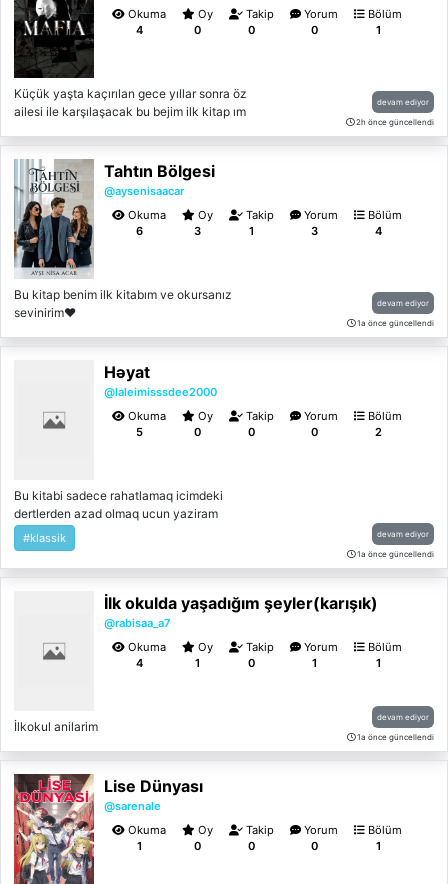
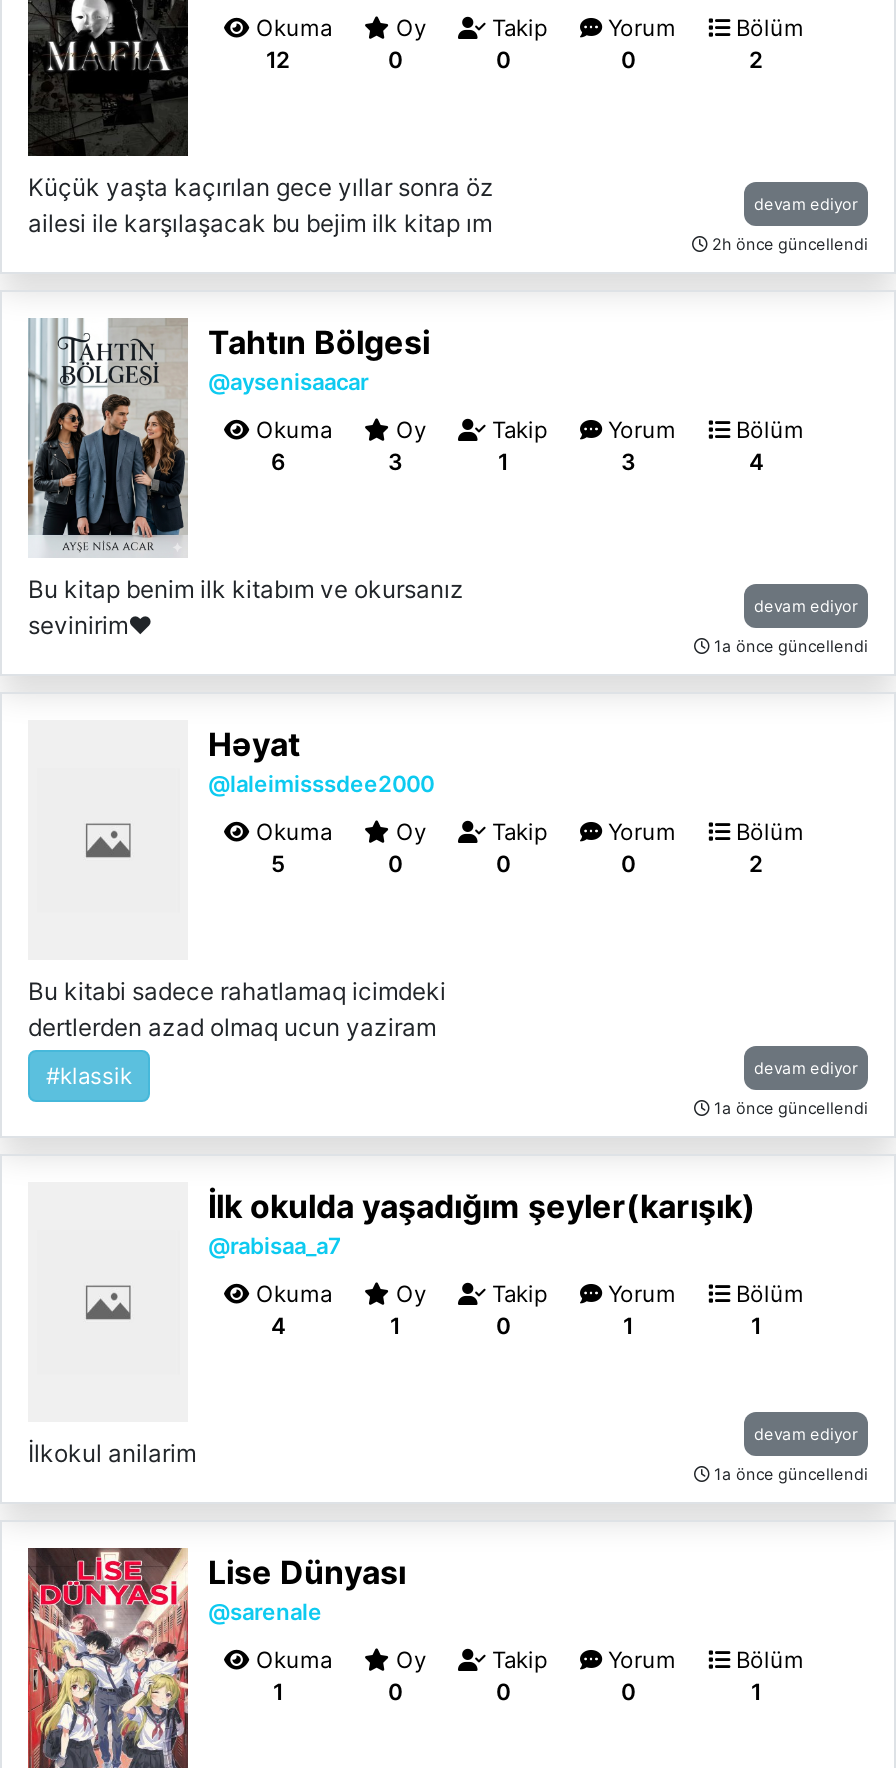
[135,23,142,37] 4 -> [266,46,290,74] 12
[375,23,380,37] 1 -> [749,46,763,74] 2

